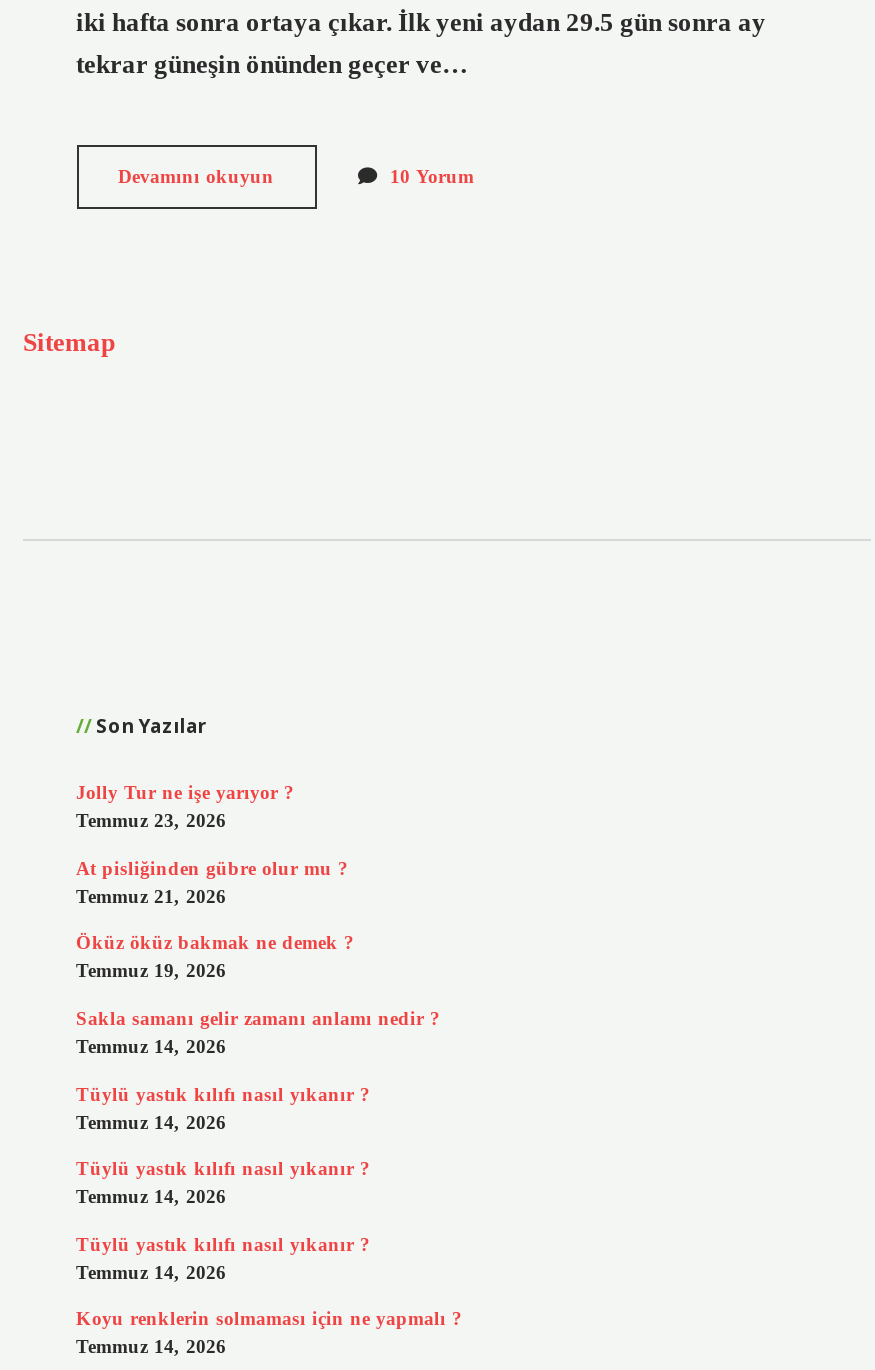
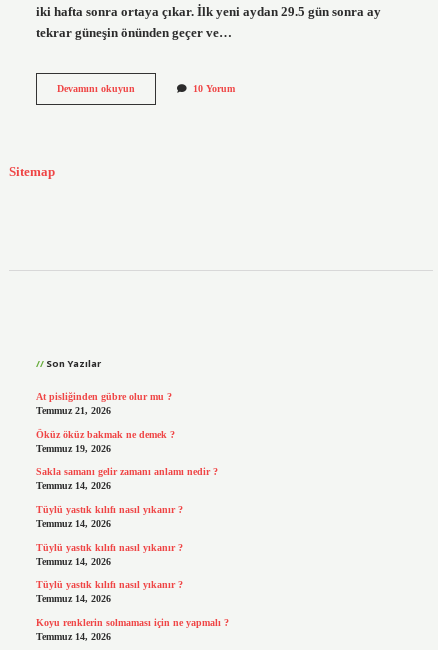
[76,782,294,832] Jolly Tur ne işe yarıyor ? | Temmuz 23, 2026 -> none

